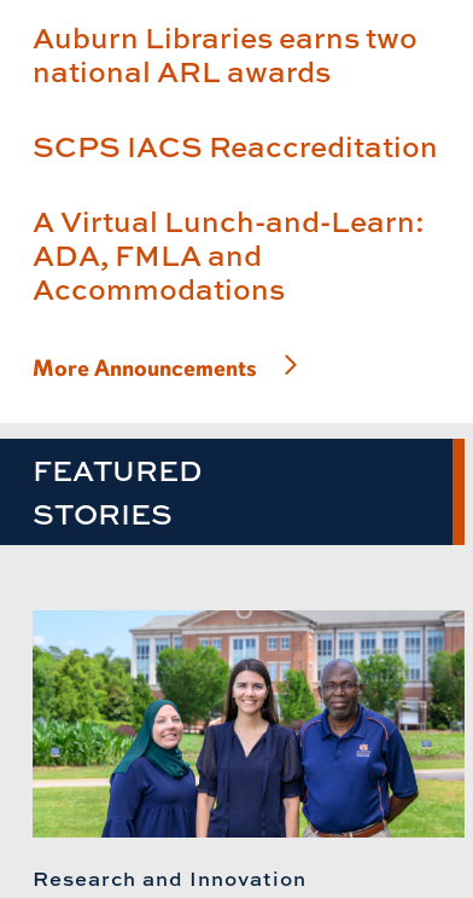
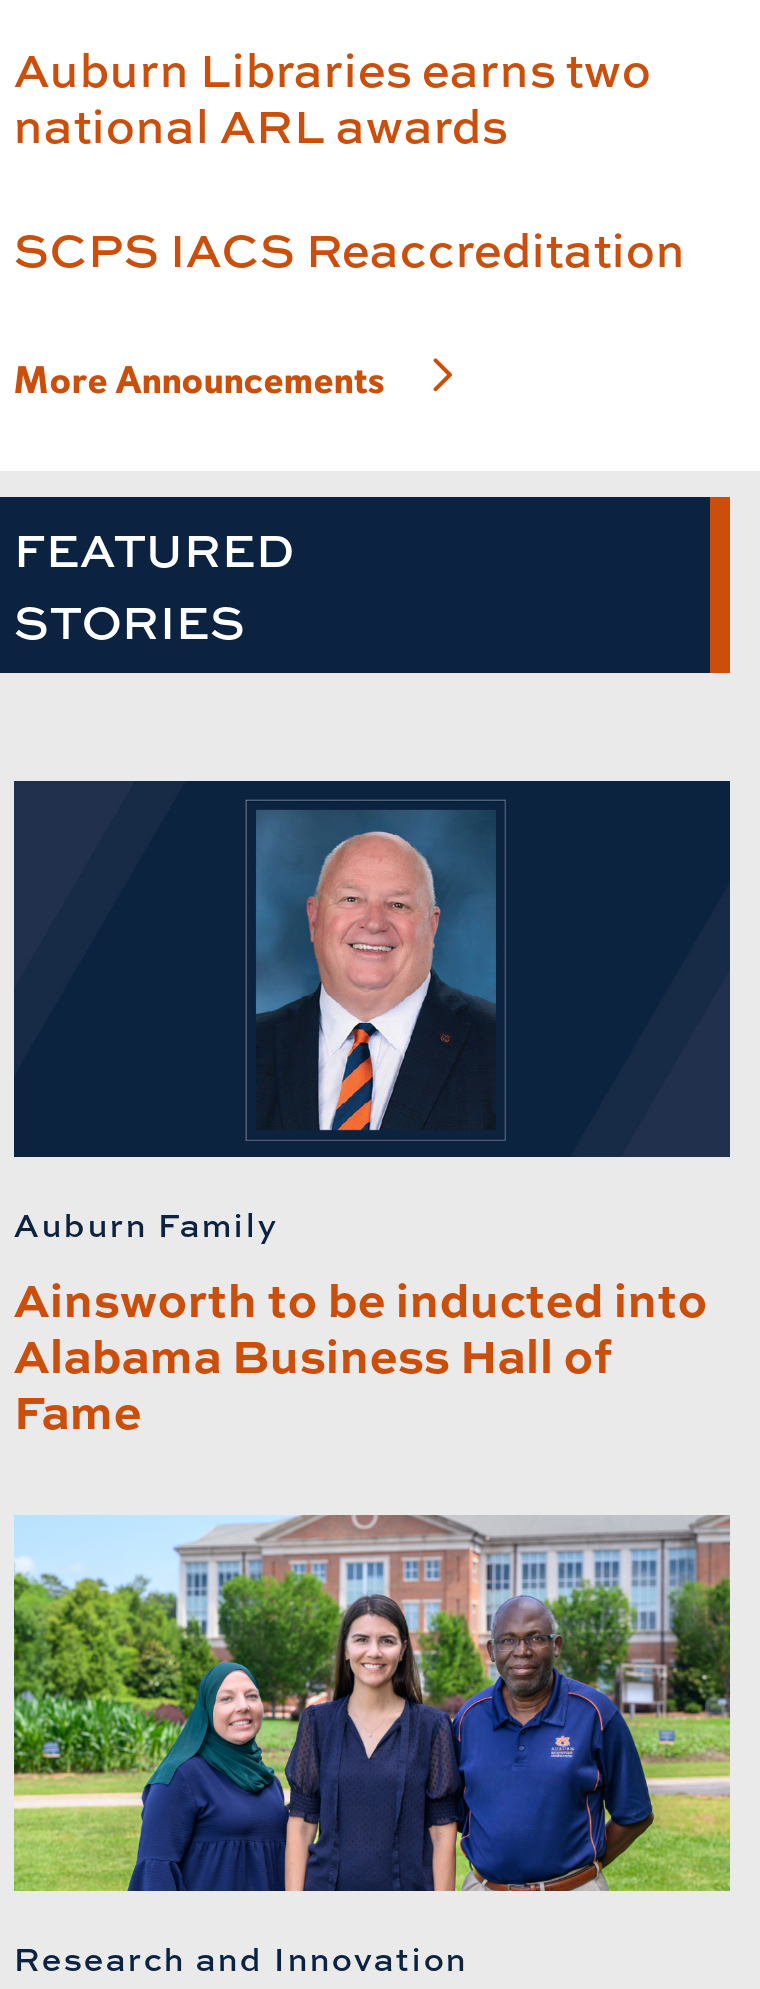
[32,201,424,308] A Virtual Lunch-and-Learn: | ADA, FMLA and | Accommodations -> none
moved [32,354,257,533] -> [14,357,386,653]: More Announcements | FEATURED | STORIES
none -> [12,779,732,1443] [image] | Auburn Family | Ainsworth to be inducted into | Alabama Business Hall of | Fame

